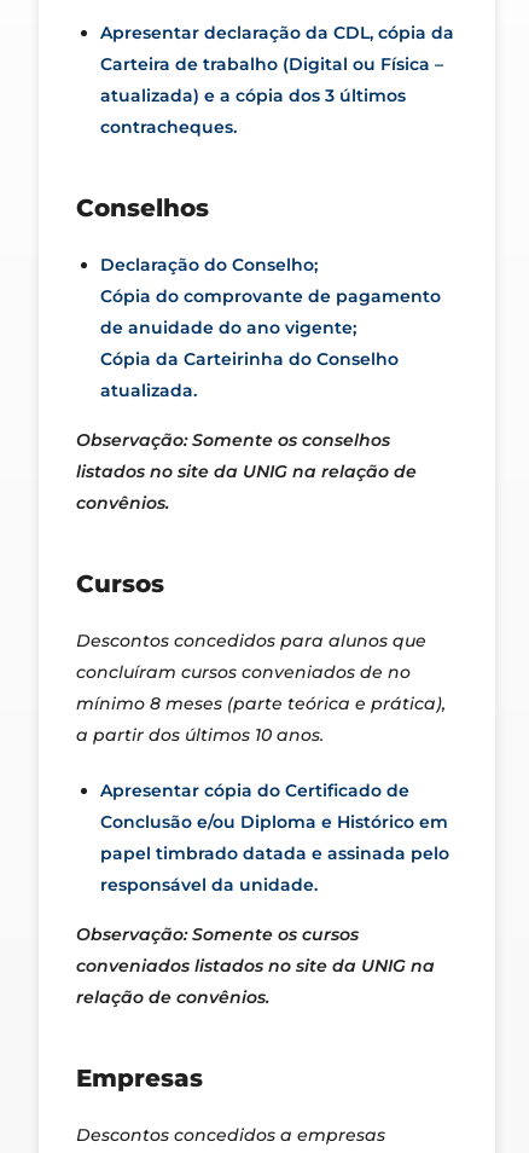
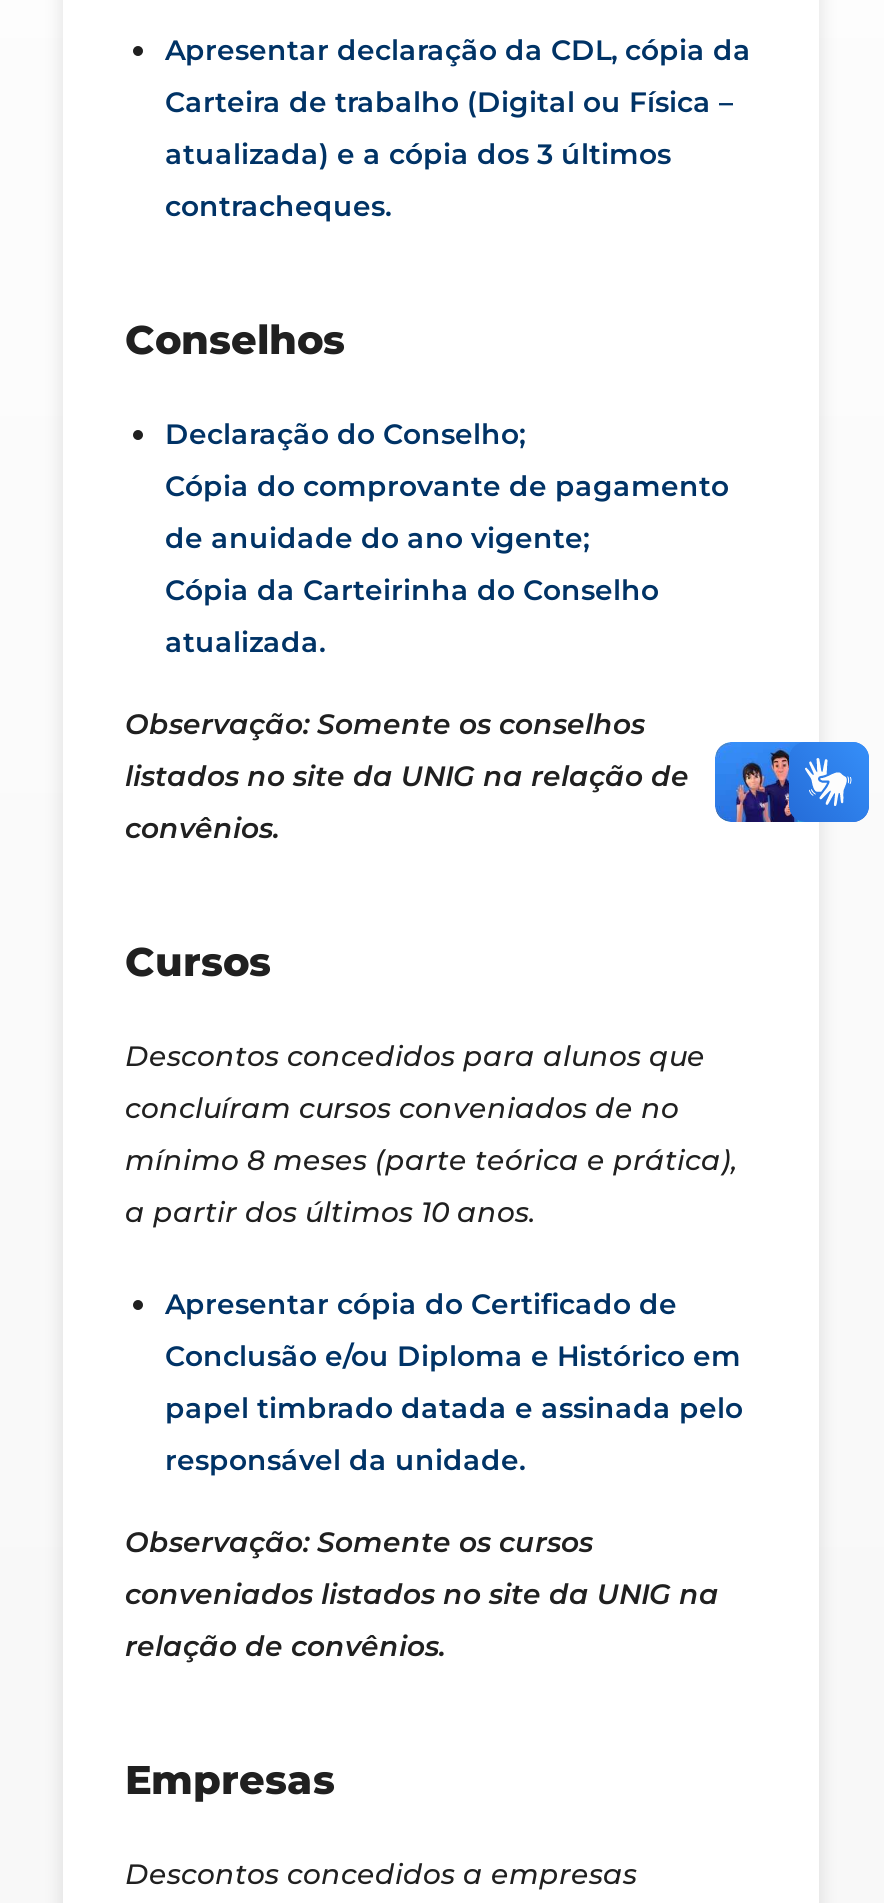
none -> [713,740,871,824] [image]

